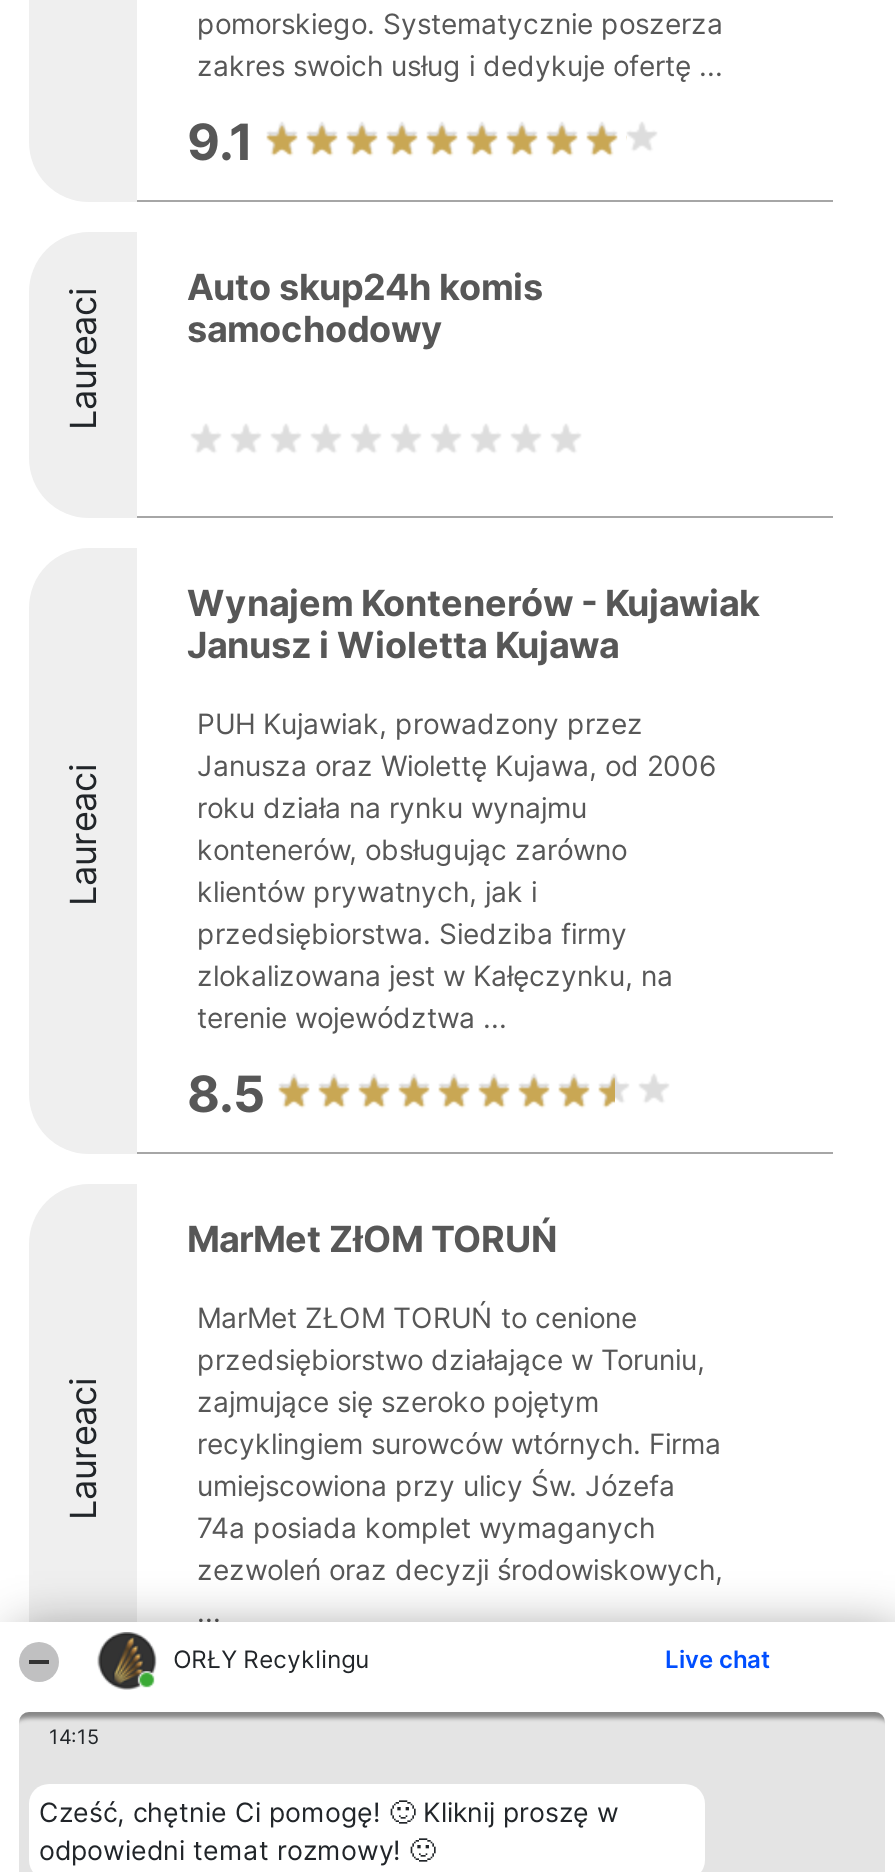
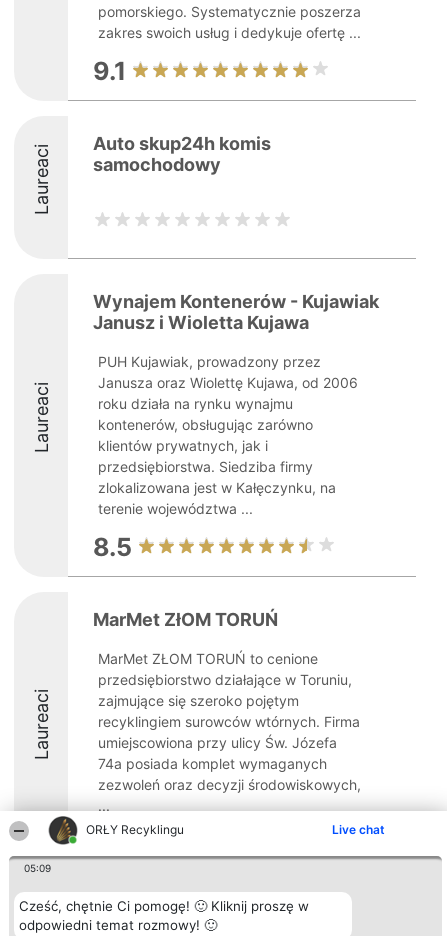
[49,1724,99,1748] 14:15 -> [24,862,51,874] 05:09

